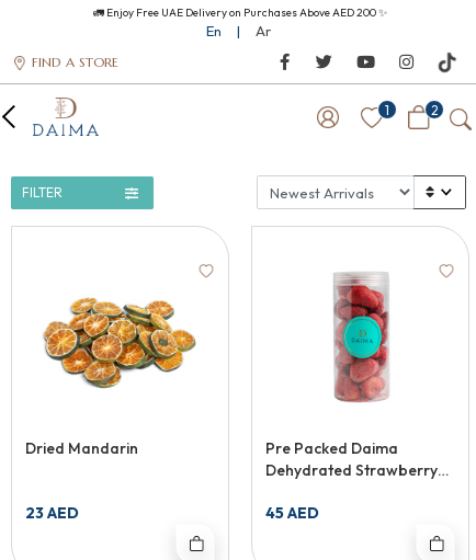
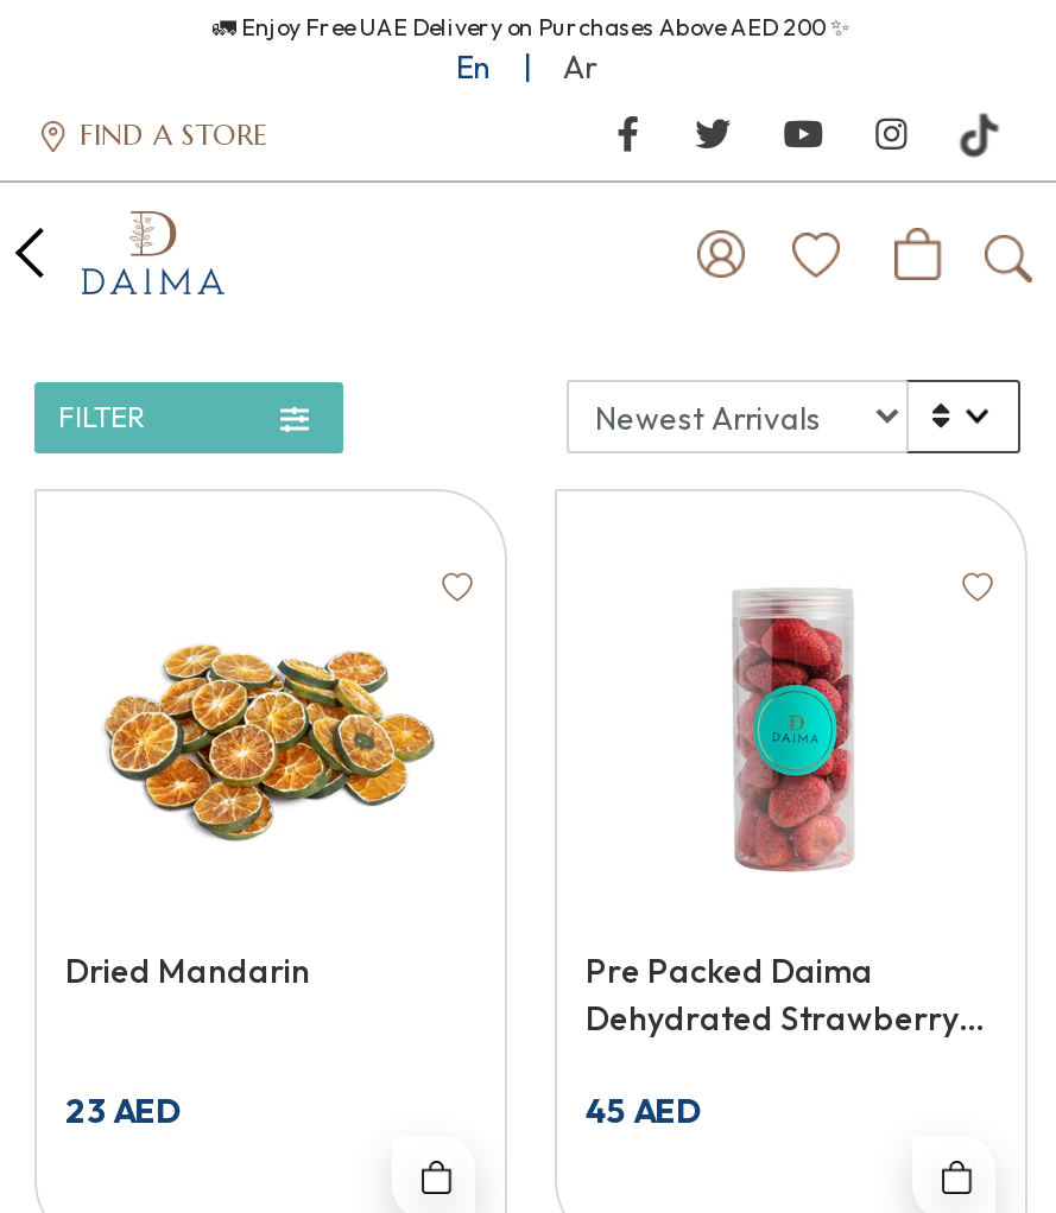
[385,101,438,118] 1 | 2 -> none

